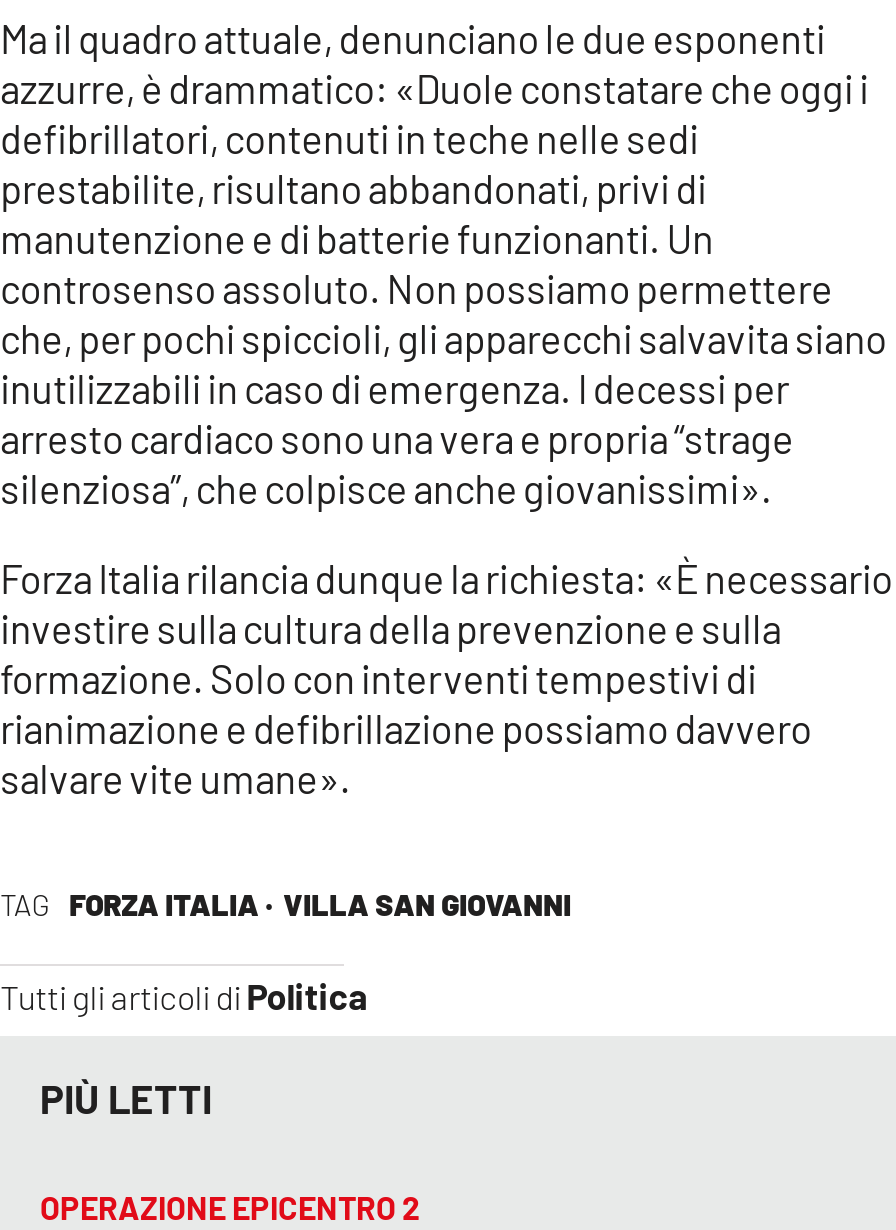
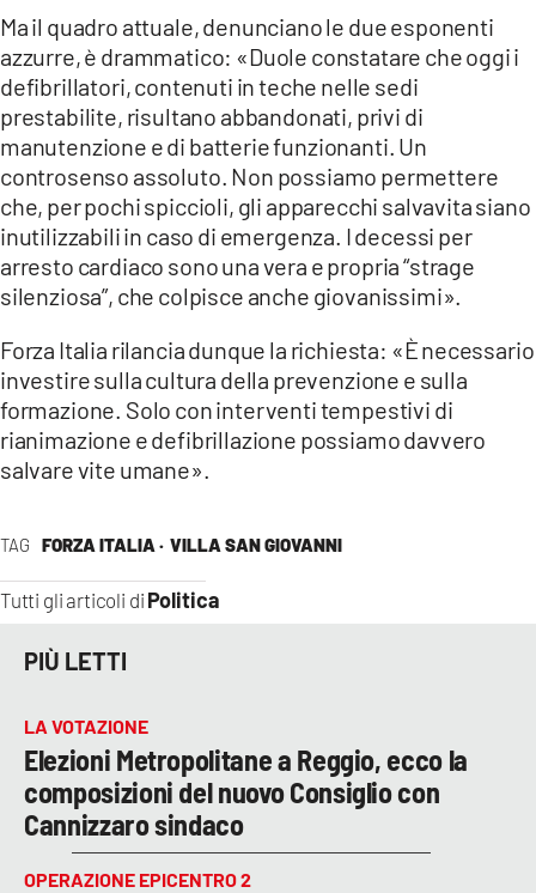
none -> [24,714,468,841] LA VOTAZIONE | Elezioni Metropolitane a Reggio, ecco la | composizioni del nuovo Consiglio con | Cannizzaro sindaco

